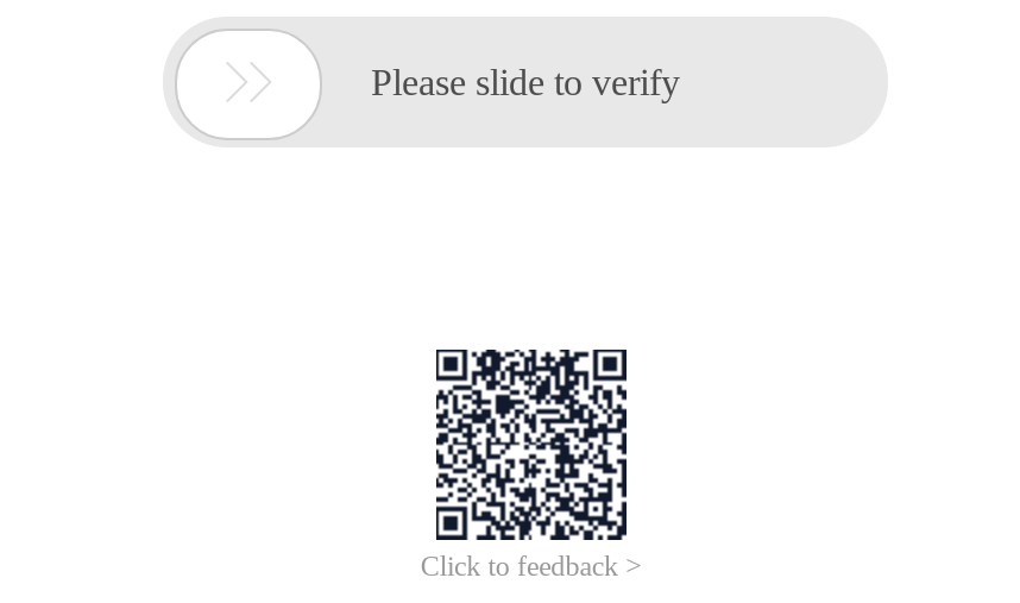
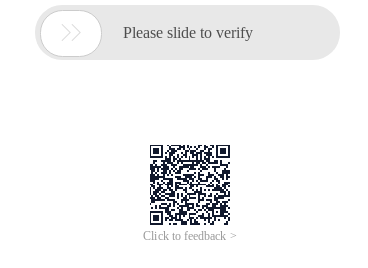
[434,347,629,542] [image] -> [150,144,231,226] [image]

